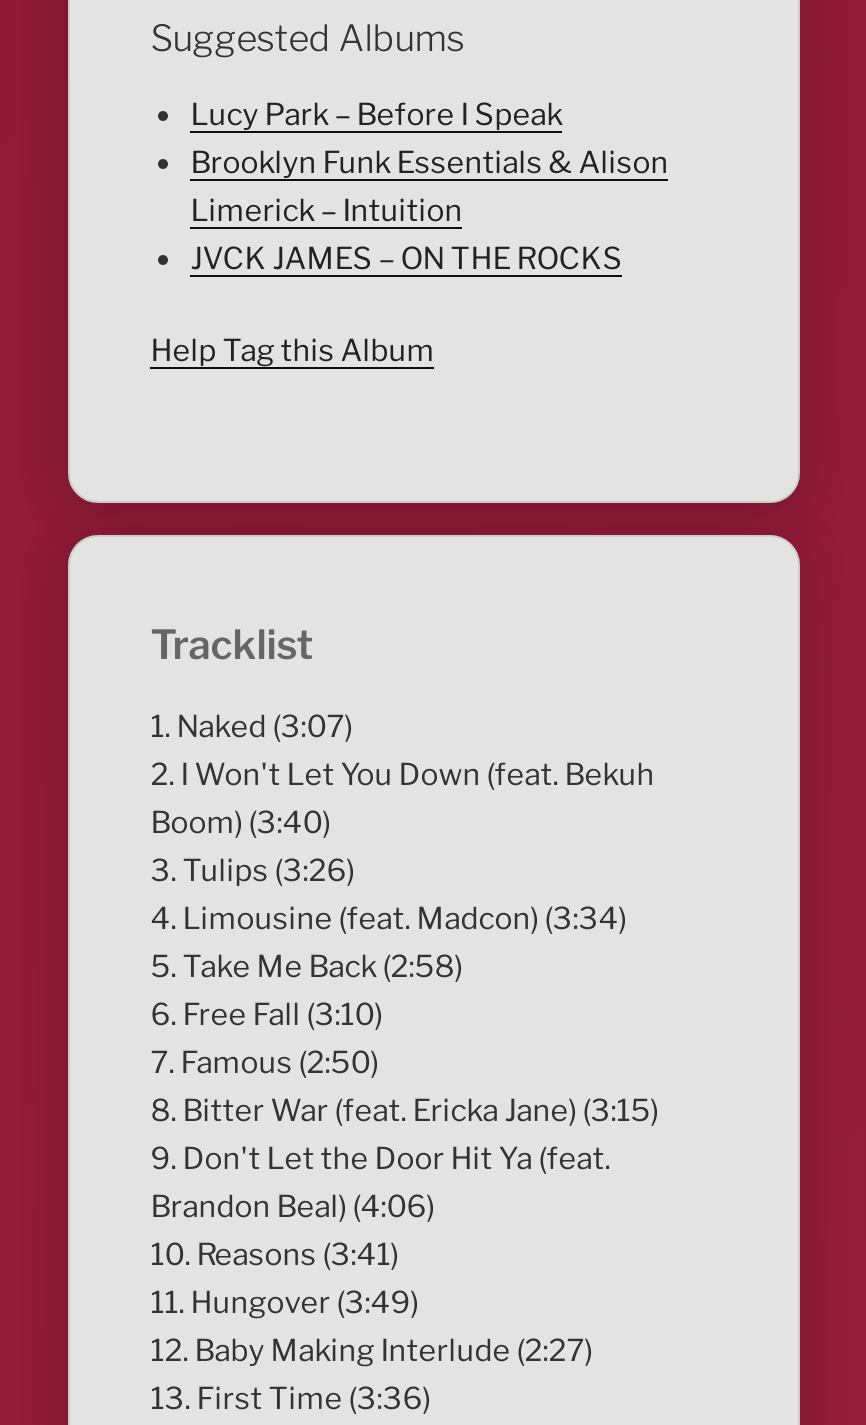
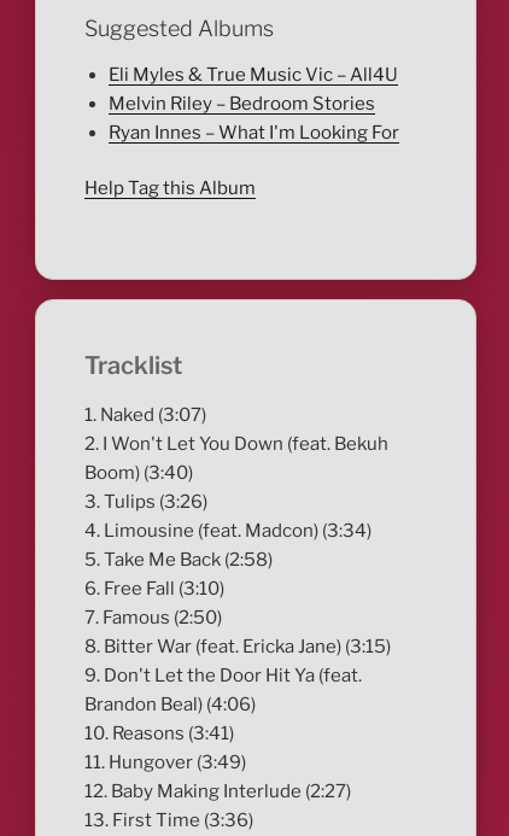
[190,97,668,277] Lucy Park – Before I Speak | Brooklyn Funk Essentials & Alison | Limerick – Intuition | JVCK JAMES – ON THE ROCKS -> [109,64,399,143] Eli Myles & True Music Vic – All4U | Melvin Riley – Bedroom Stories | Ryan Innes – What I'm Looking For

